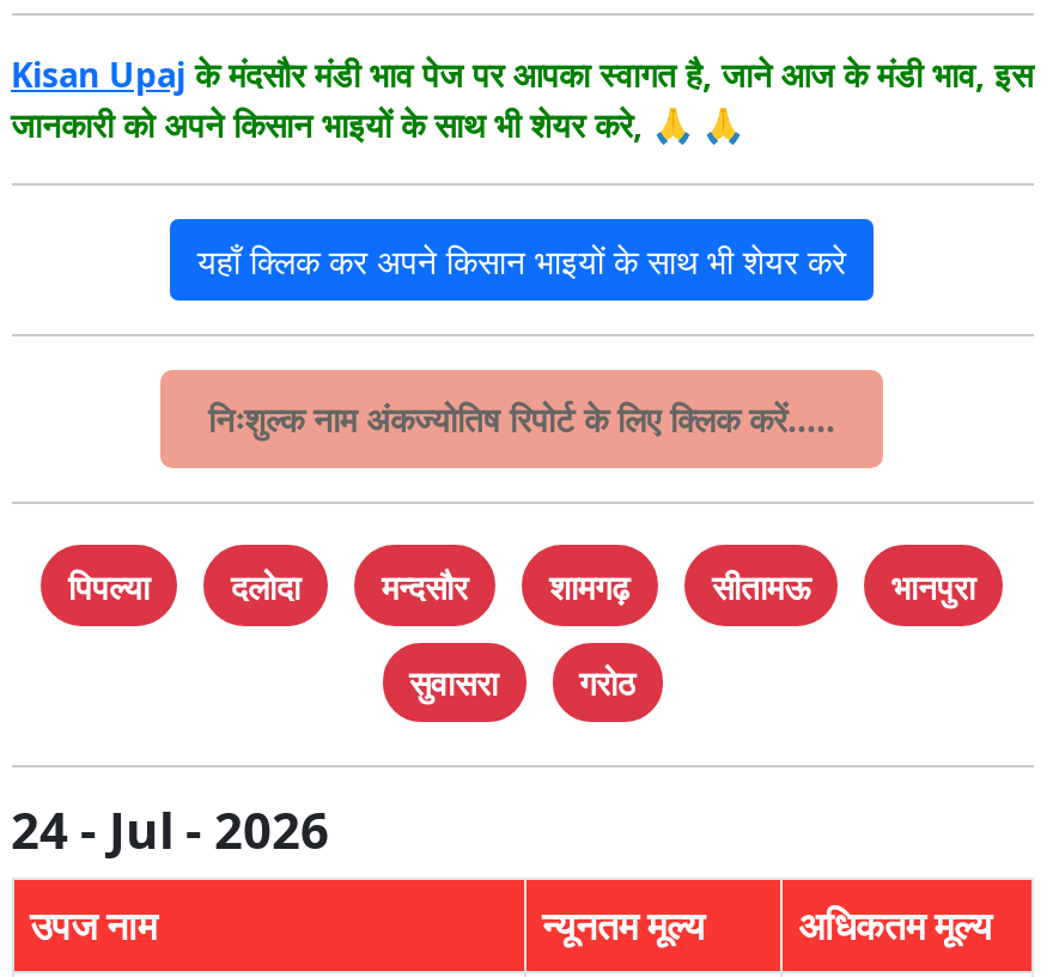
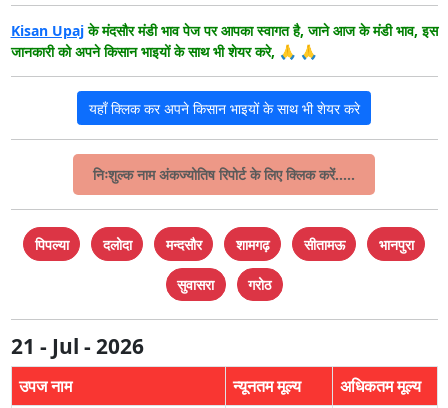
[11,796,329,863] 24 - Jul - 2026 -> [10,332,143,360] 21 - Jul - 2026

